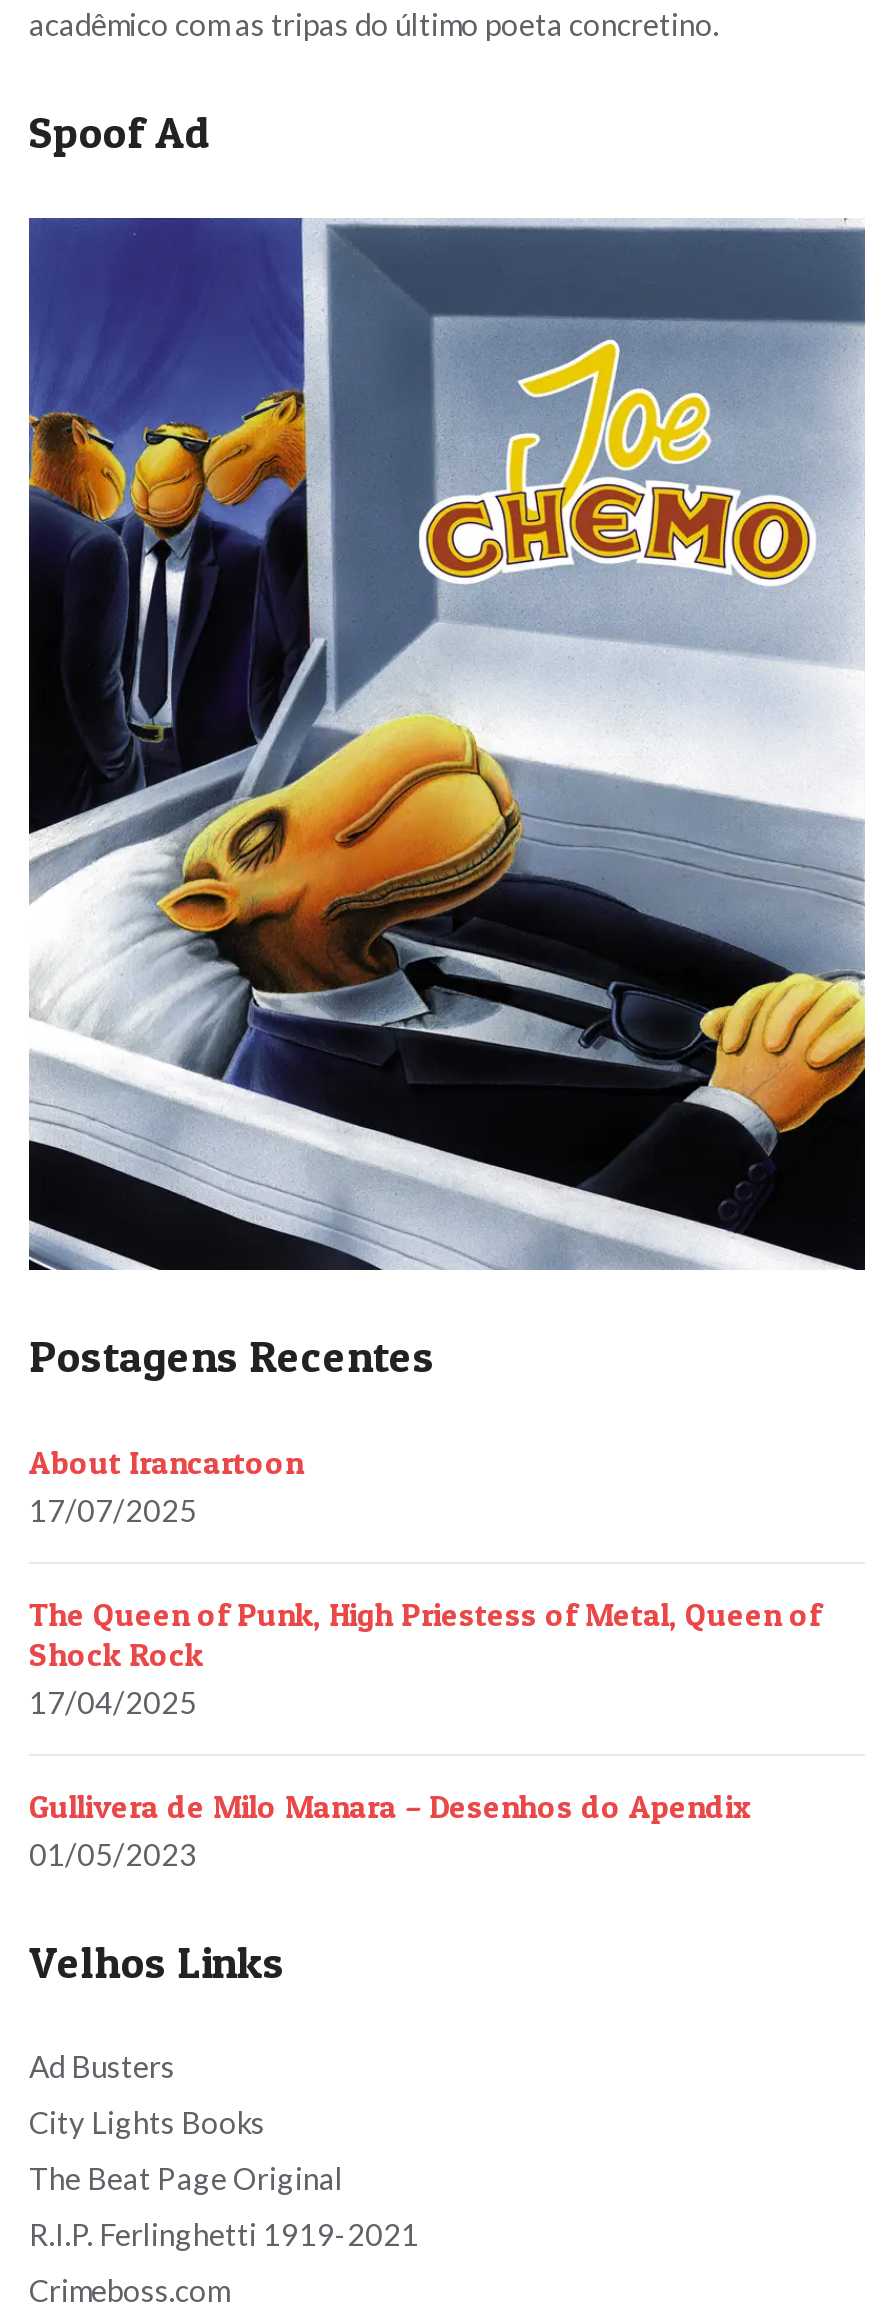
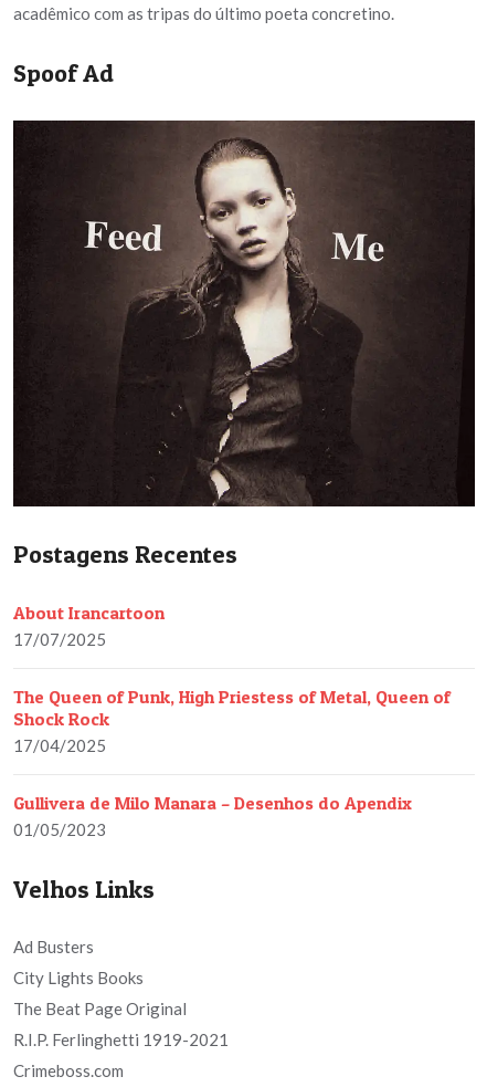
[27,216,867,1272] [image] -> [13,119,476,508] [image]

